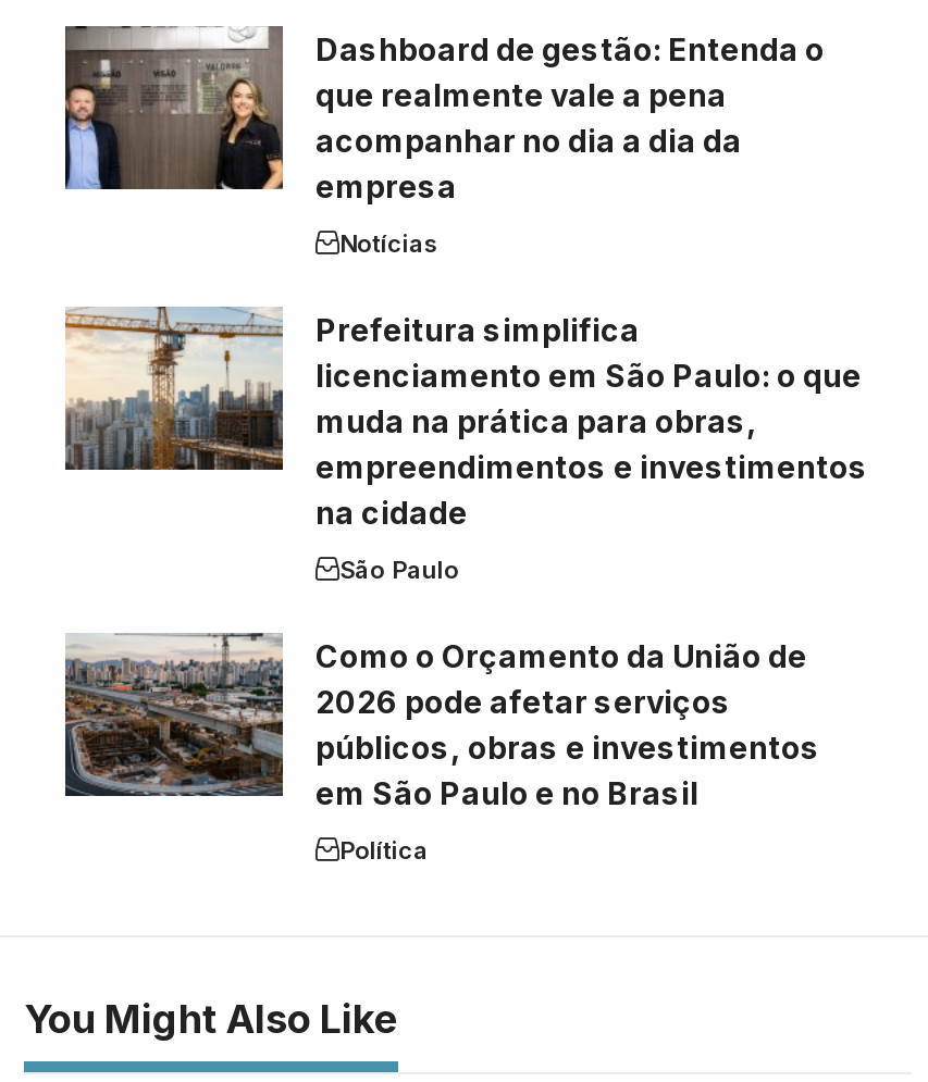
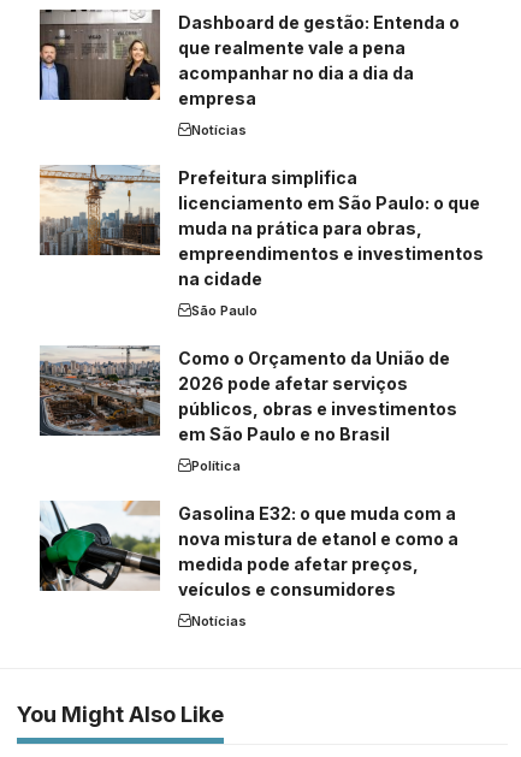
none -> [40,499,458,630] [image] | Gasolina E32: o que muda com a | nova mistura de etanol e como a | medida pode afetar preços, | veículos e consumidores | Notícias

